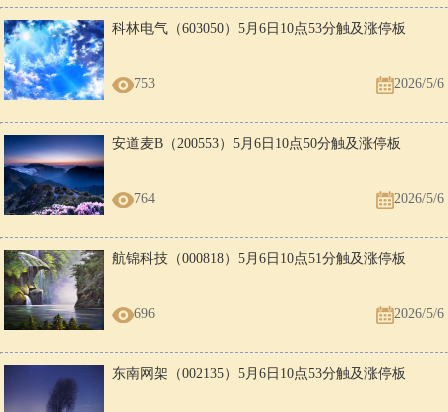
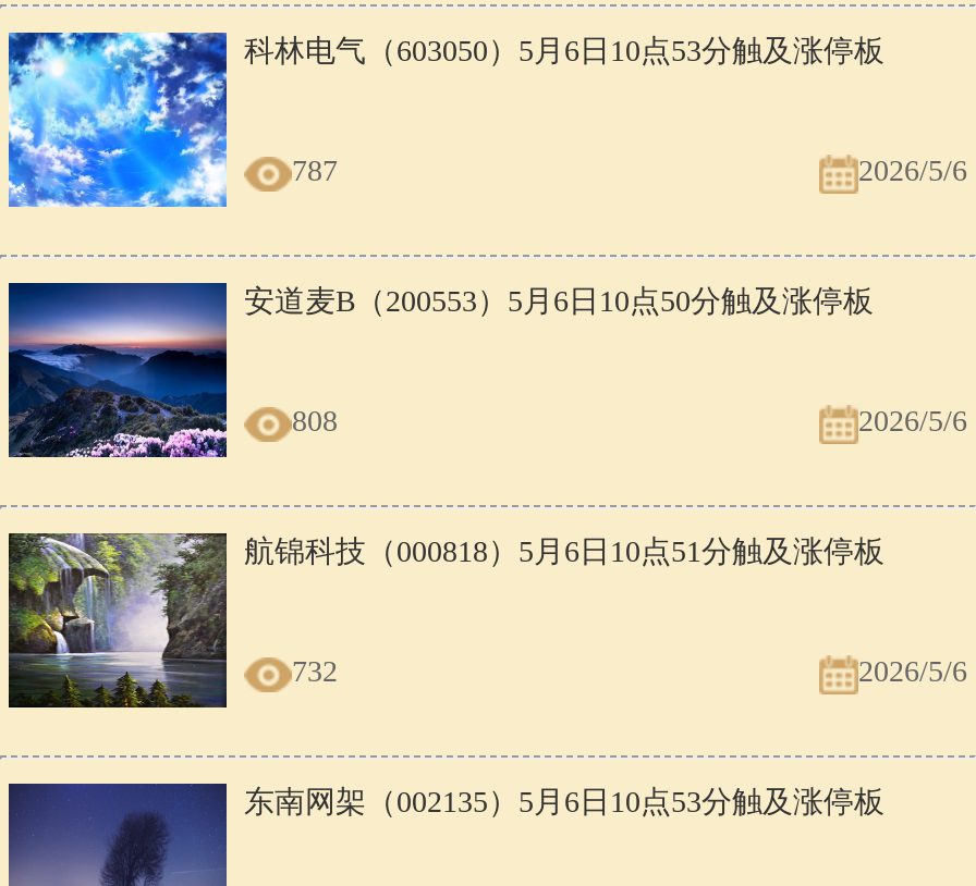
[134,76,155,91] 753 -> [292,155,338,188] 787
[134,191,155,206] 764 -> [292,405,338,438] 808
[134,306,155,321] 696 -> [292,656,338,688] 732

